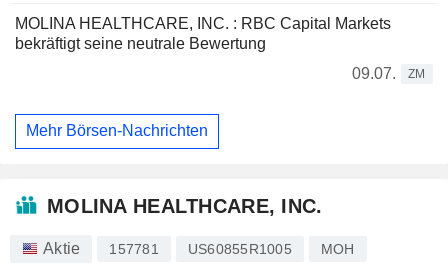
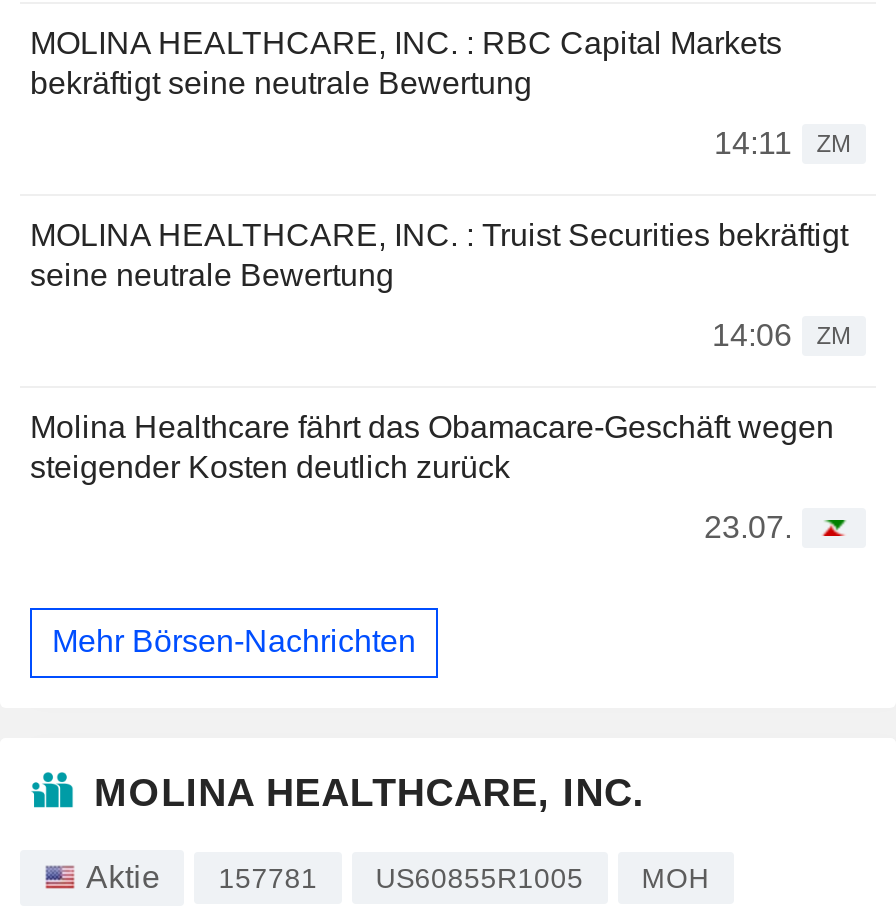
[352,65,426,82] 09.07. ZM -> [714,125,851,159] 14:11 ZM
none -> [30,217,851,543] MOLINA HEALTHCARE, INC. : Truist Securities bekräftigt | seine neutrale Bewertung | 14:06 | ZM | Molina Healthcare fährt das Obamacare-Geschäft wegen | steigender Kosten deutlich zurück | 23.07.

